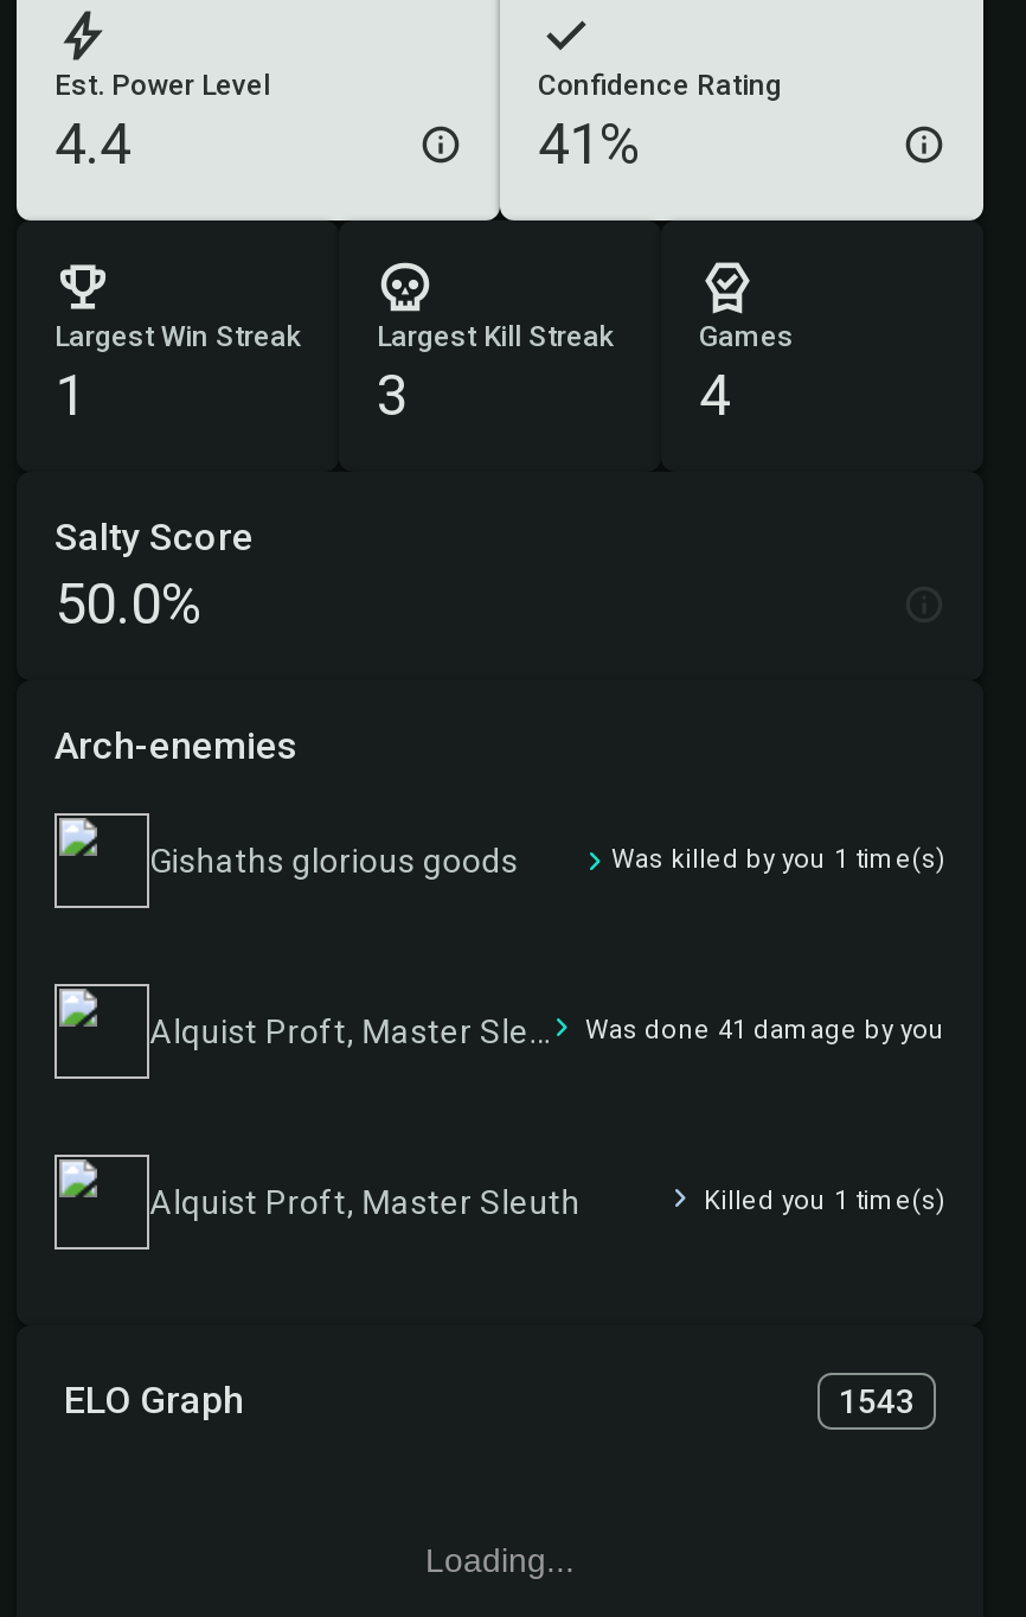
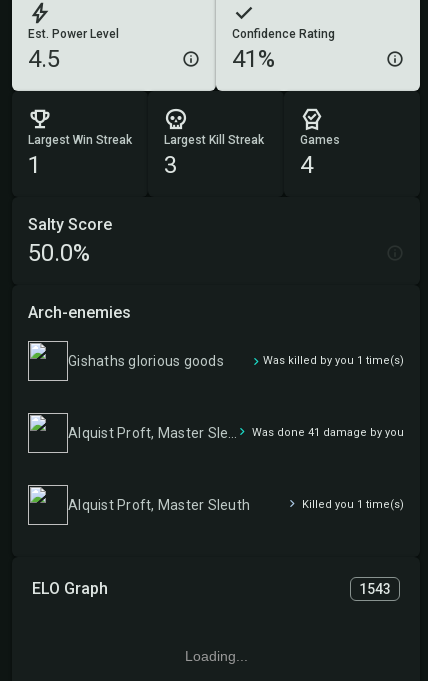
[54,111,130,178] 4.4 -> [28,45,60,73] 4.5

